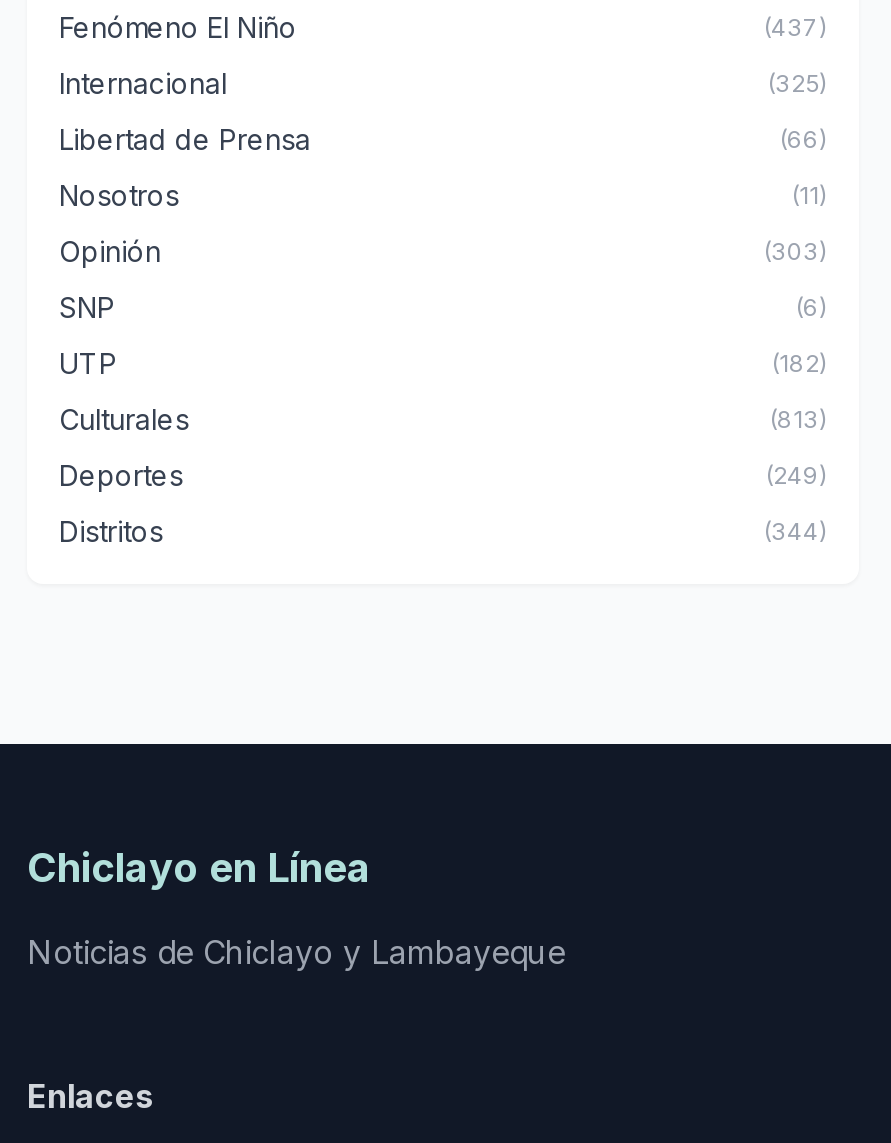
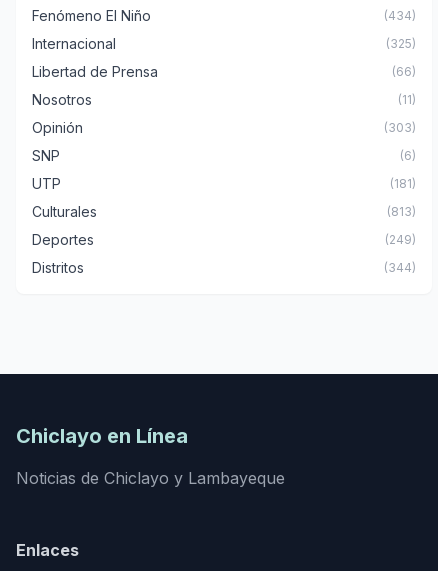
[763,13,827,43] (437) -> [384,8,416,23] (434)
[771,349,827,379] (182) -> [390,176,416,191] (181)

